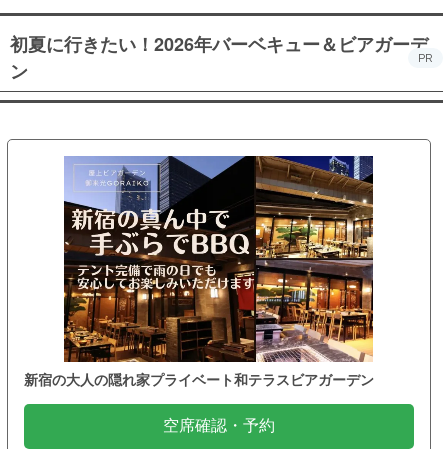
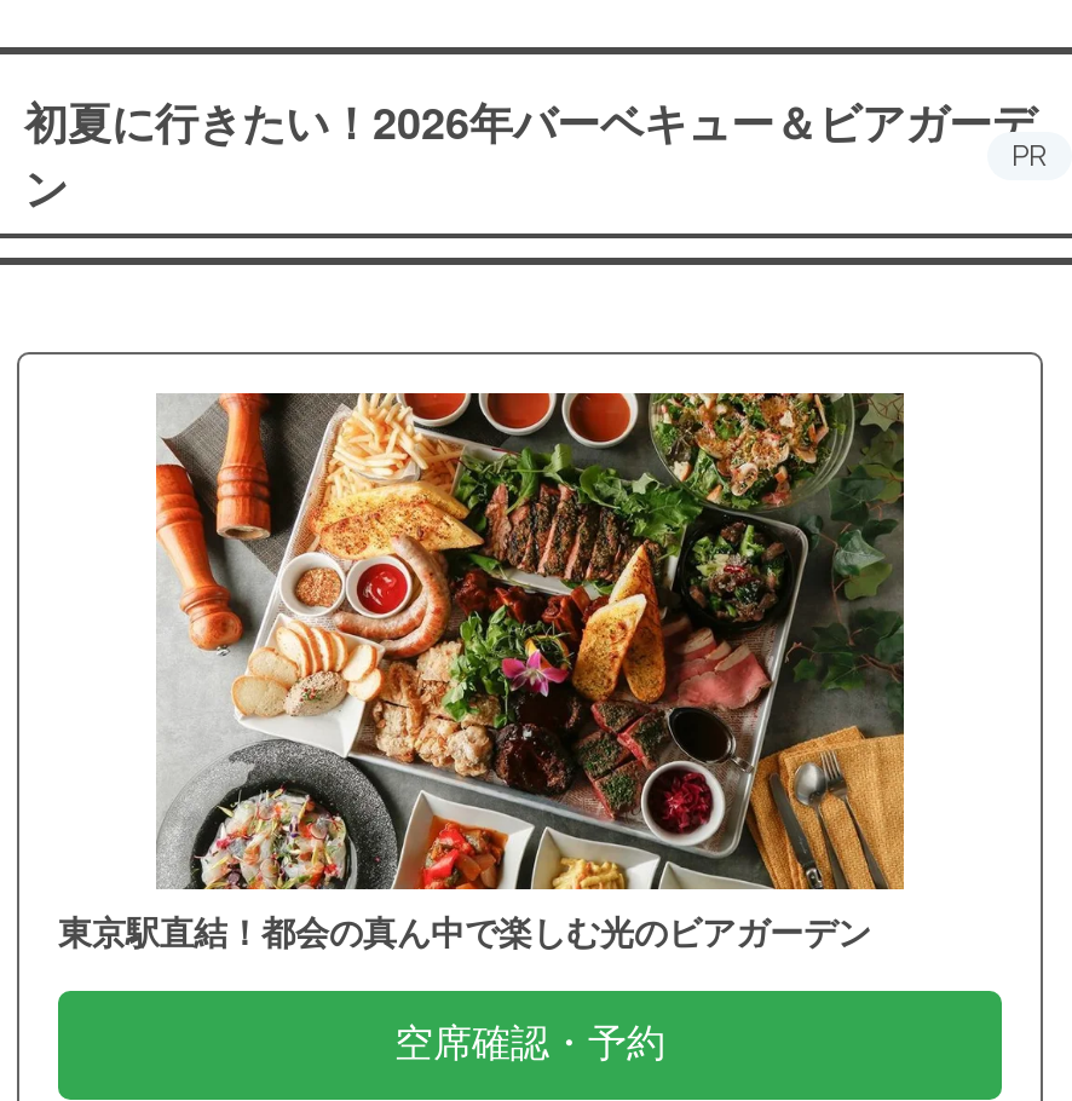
[24,155,374,389] [image] | 新宿の大人の隠れ家プライベート和テラスビアガーデン -> [58,390,905,956] [image] | 東京駅直結！都会の真ん中で楽しむ光のビアガーデン

